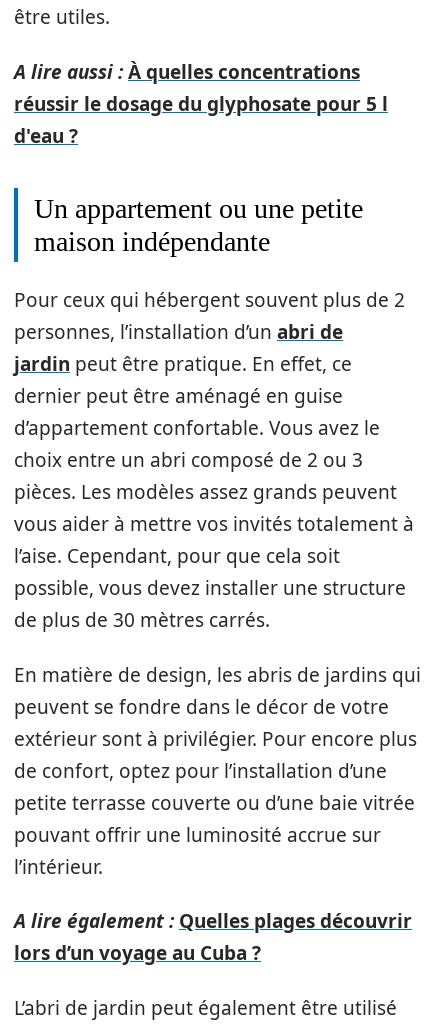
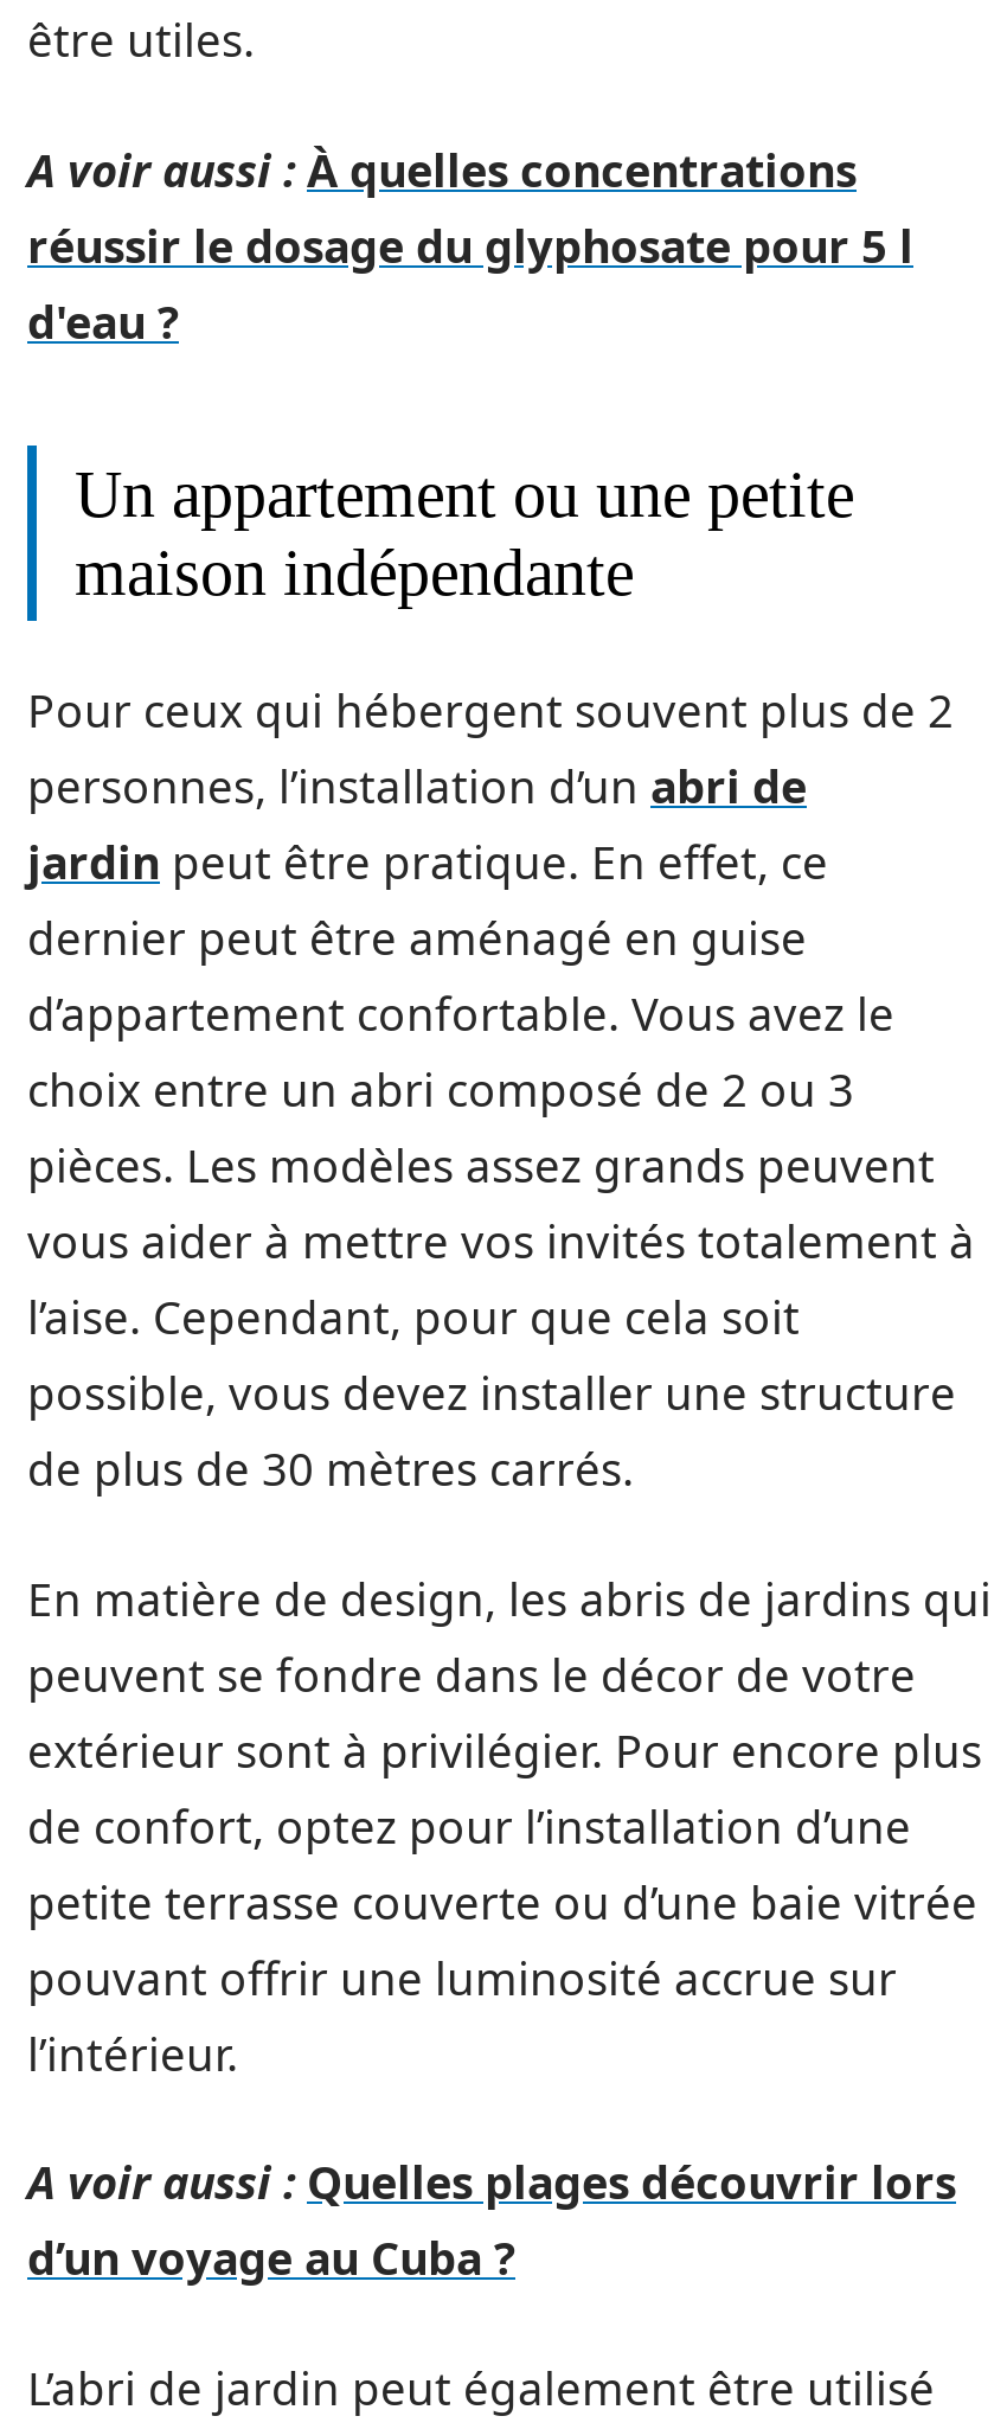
[14,58,360,84] A lire aussi : À quelles concentrations -> [27,139,857,200] A voir aussi : À quelles concentrations
[14,908,412,966] A lire également : Quelles plages découvrir | lors d’un voyage au Cuba ? -> [27,2152,956,2289] A voir aussi : Quelles plages découvrir lors | d’un voyage au Cuba ?

